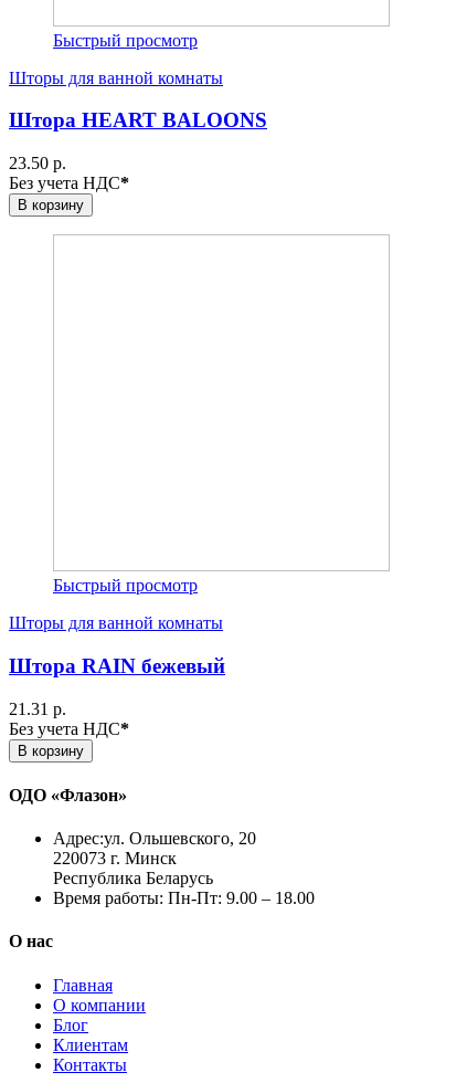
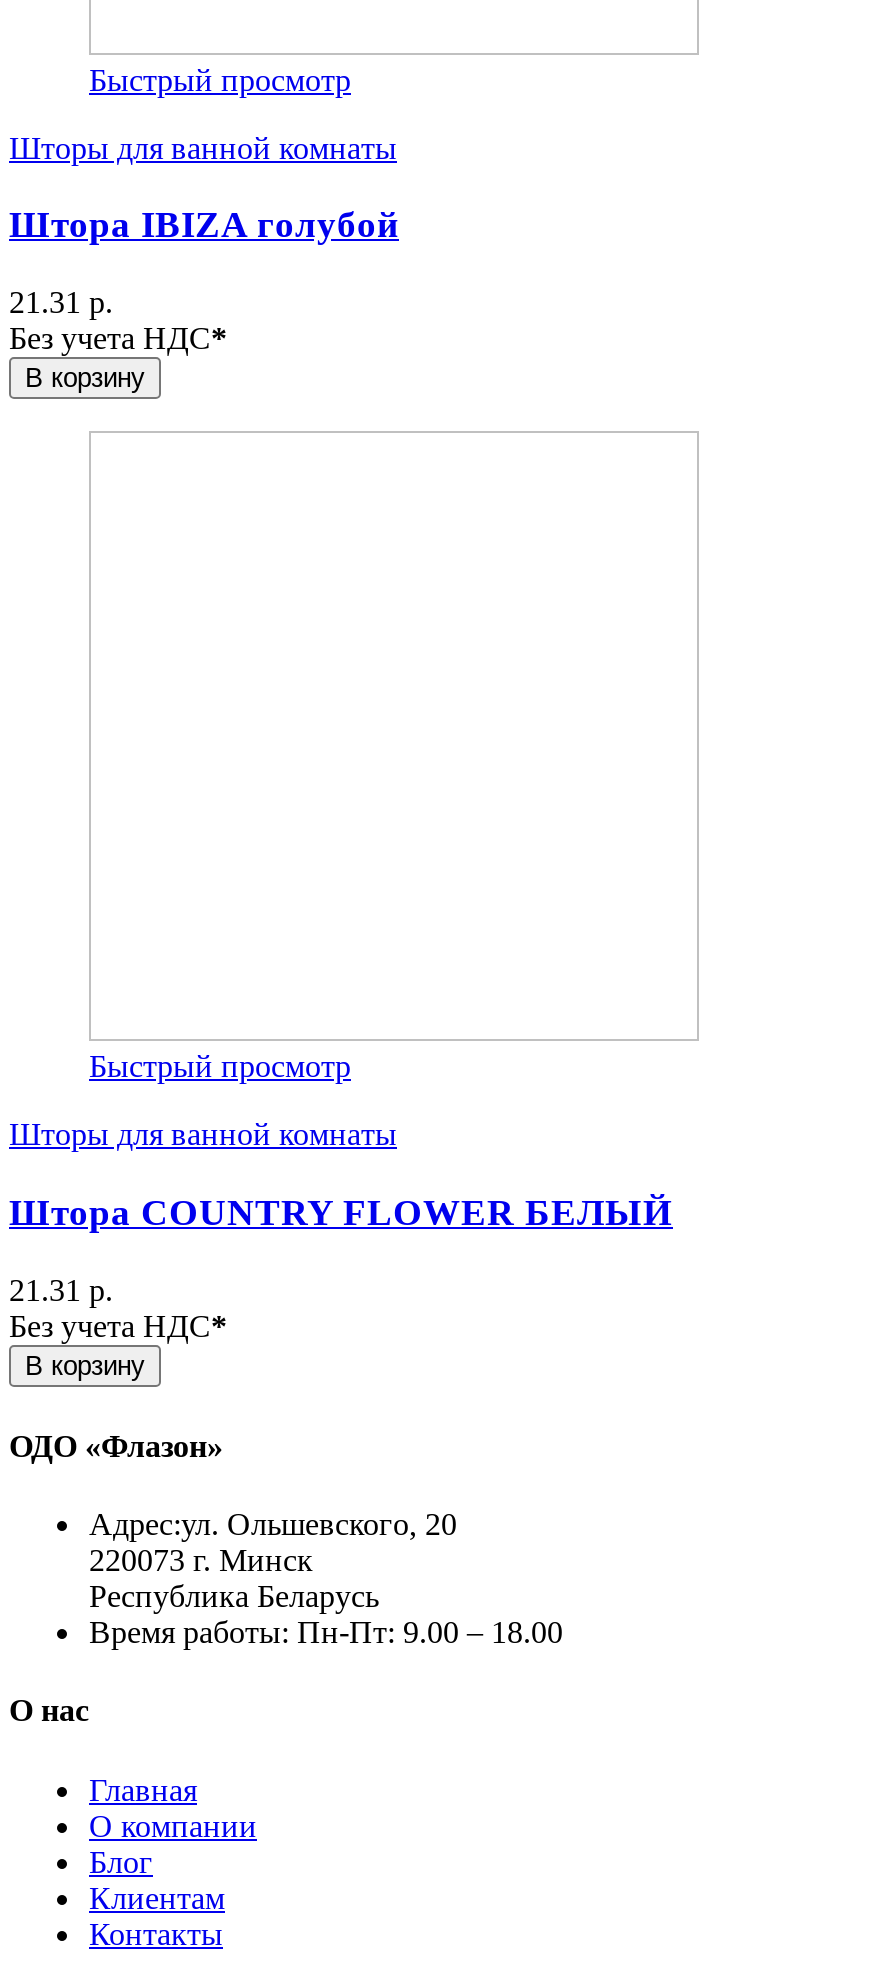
[9,109,267,132] Штора HEART BALOONS -> [9,204,399,246] Штора IBIZA голубой
[9,154,66,173] 23.50 р. -> [9,285,113,319] 21.31 р.
[9,654,225,677] Штора RAIN бежевый -> [9,1191,673,1233] Штора COUNTRY FLOWER БЕЛЫЙ

